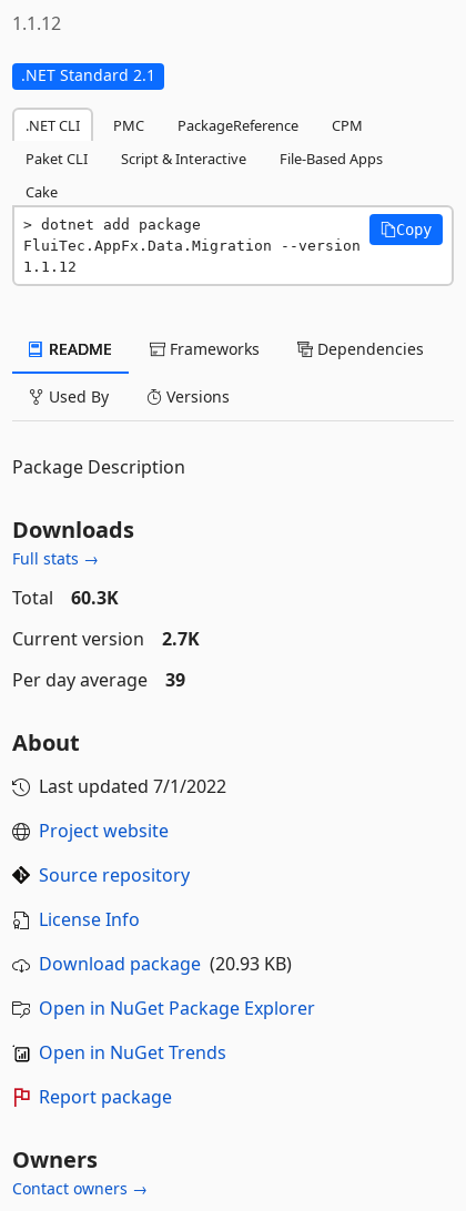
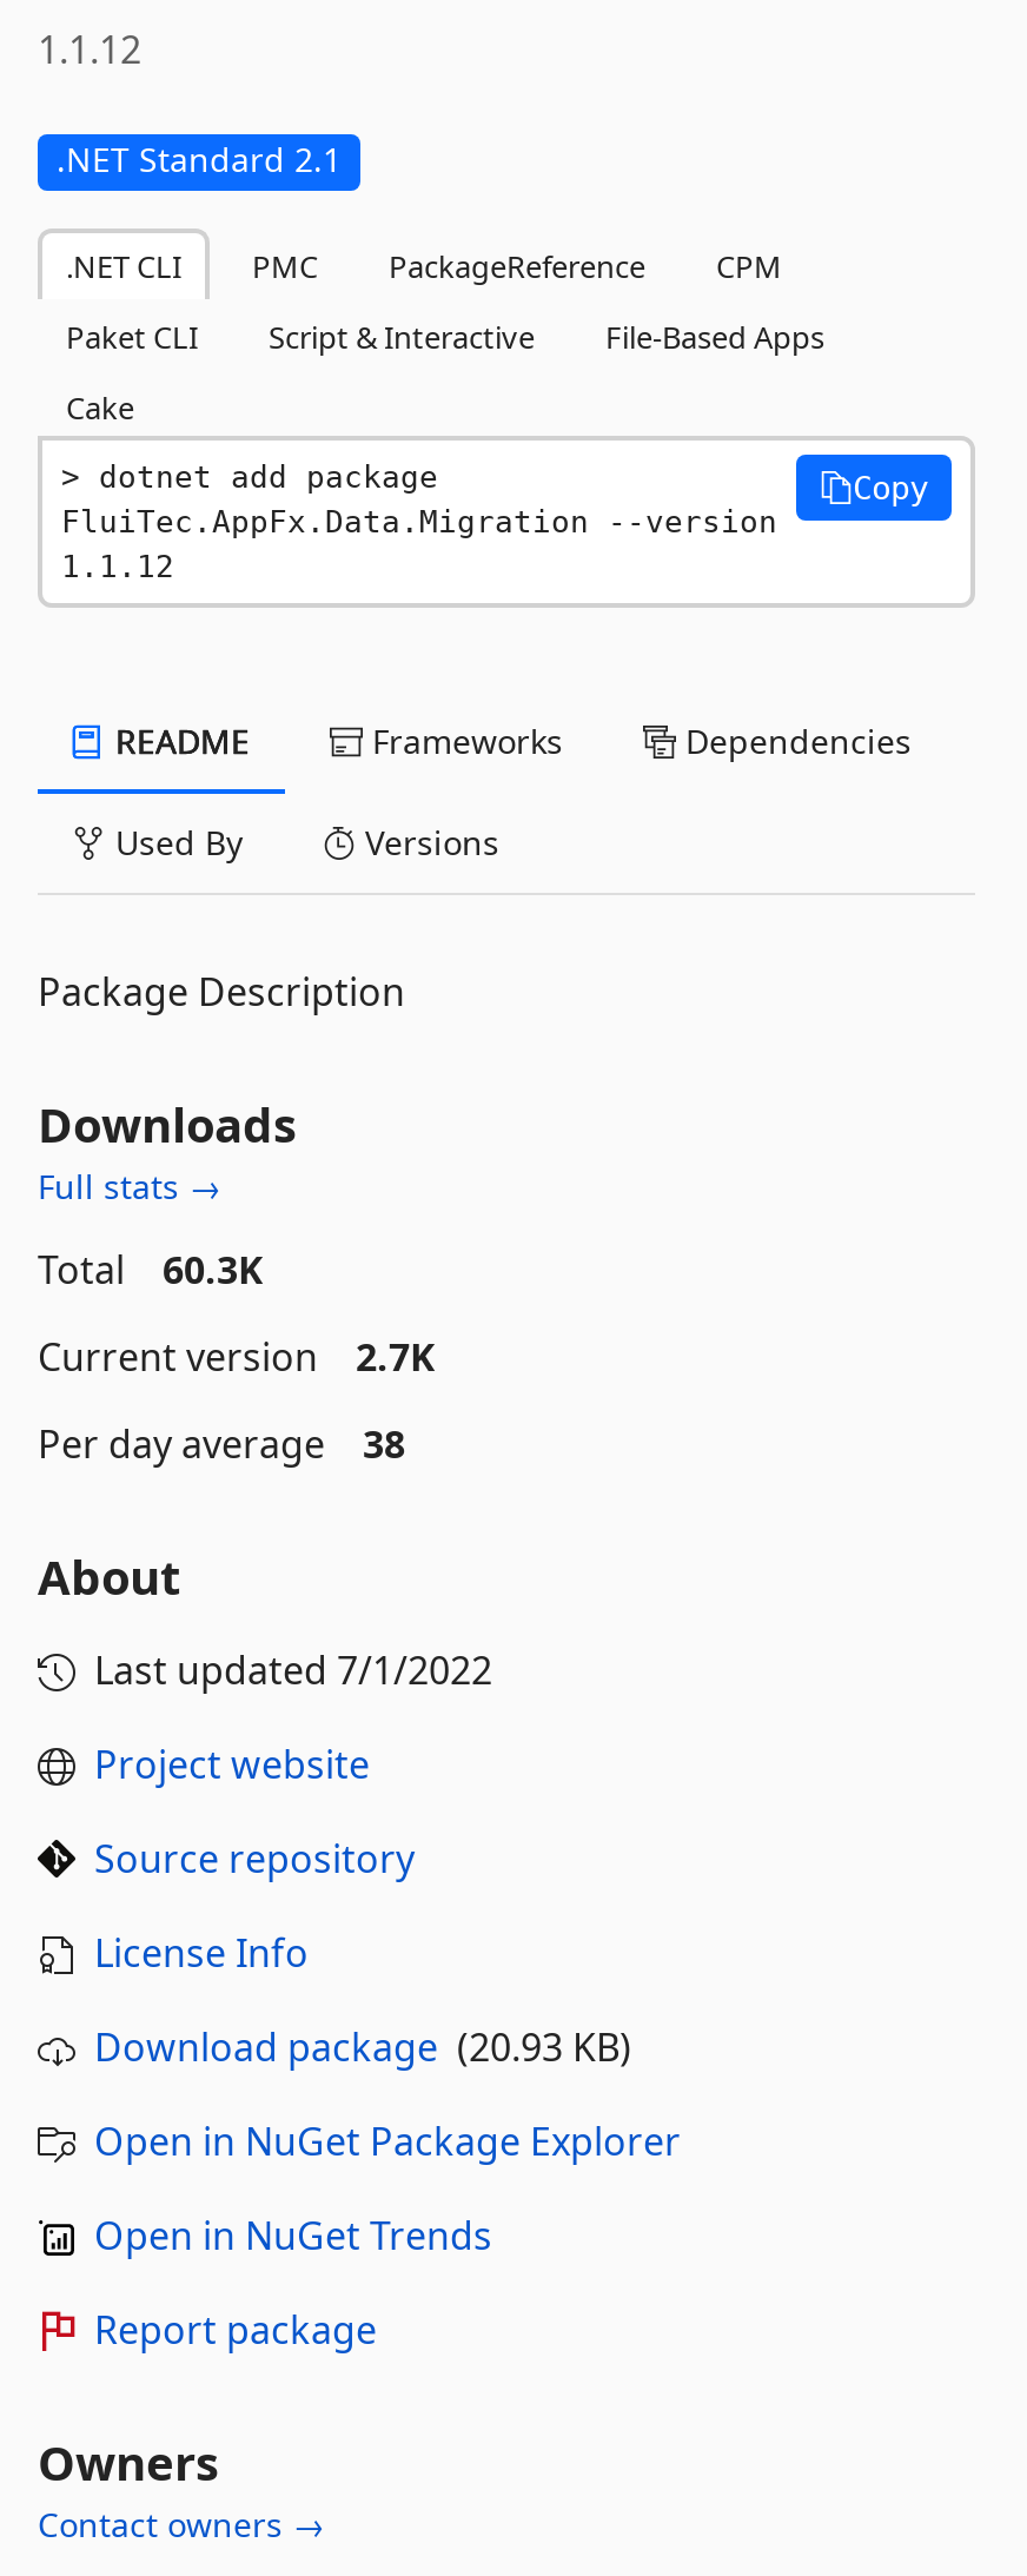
[12,668,185,692] Per day average 39 -> [38,1418,405,1470] Per day average 38

